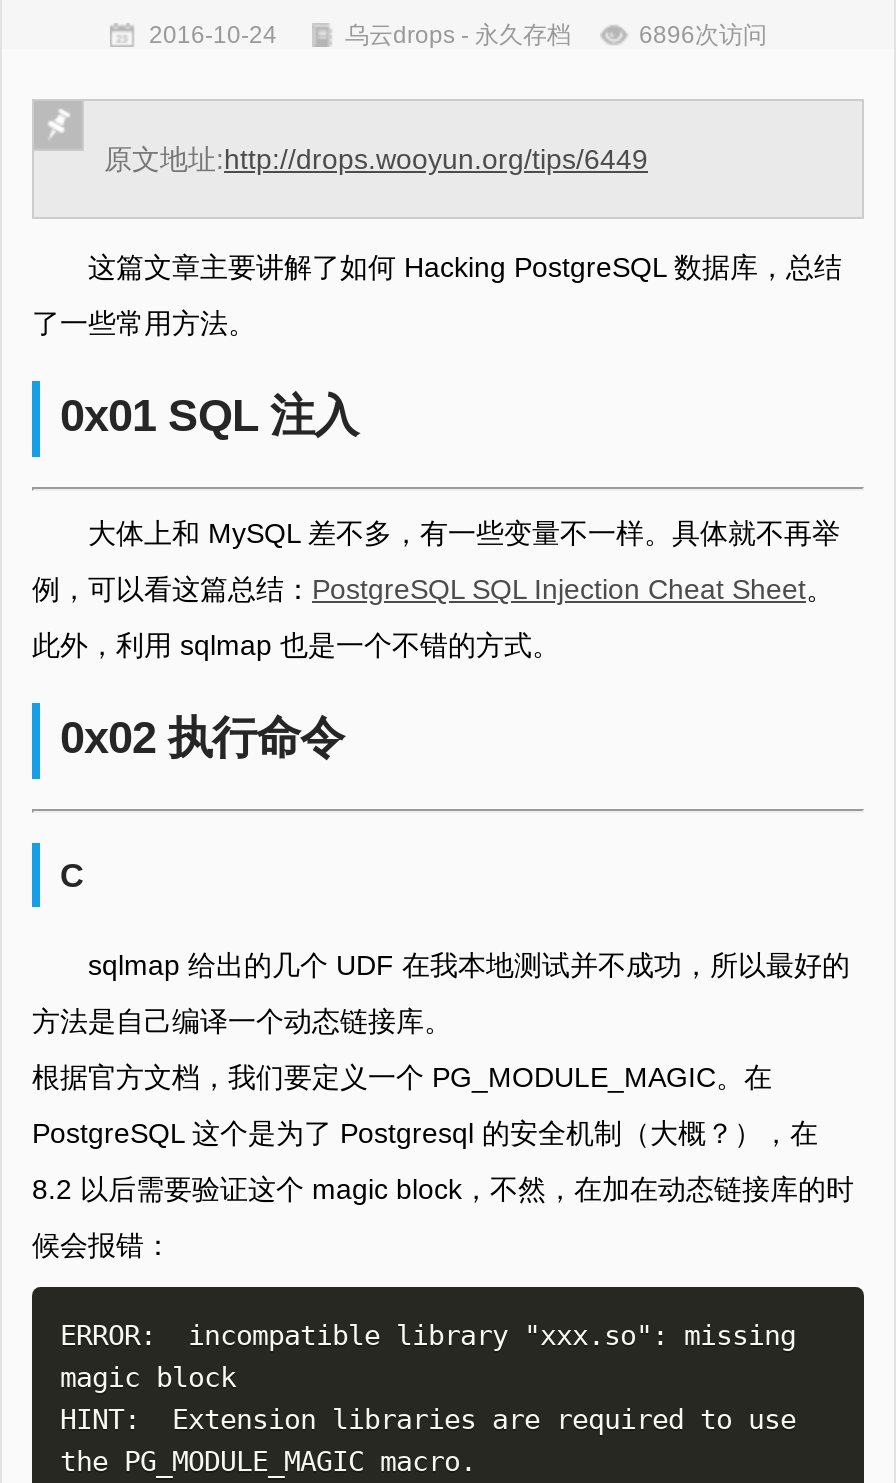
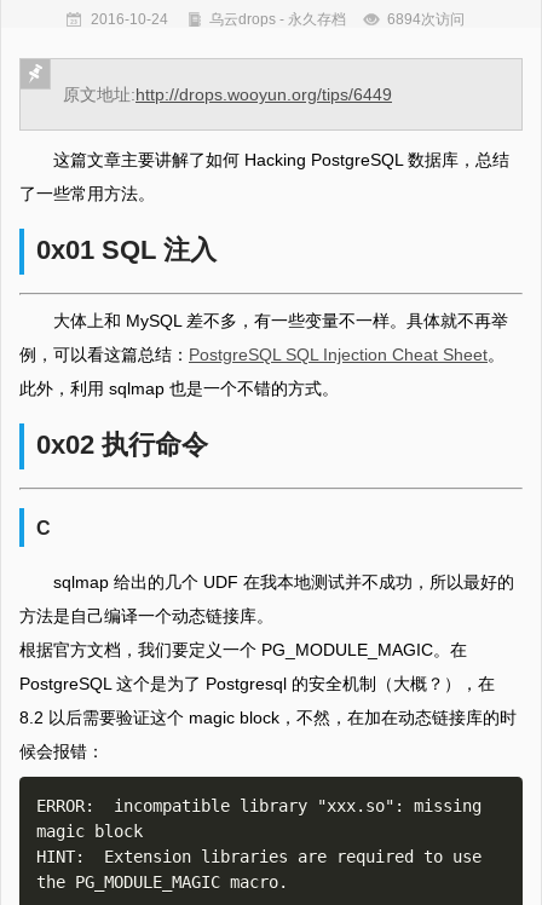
[639,21,767,49] 6896次访问 -> [387,11,464,28] 6894次访问

